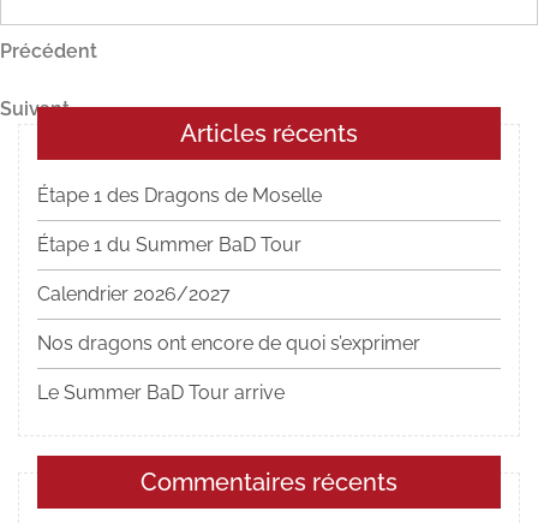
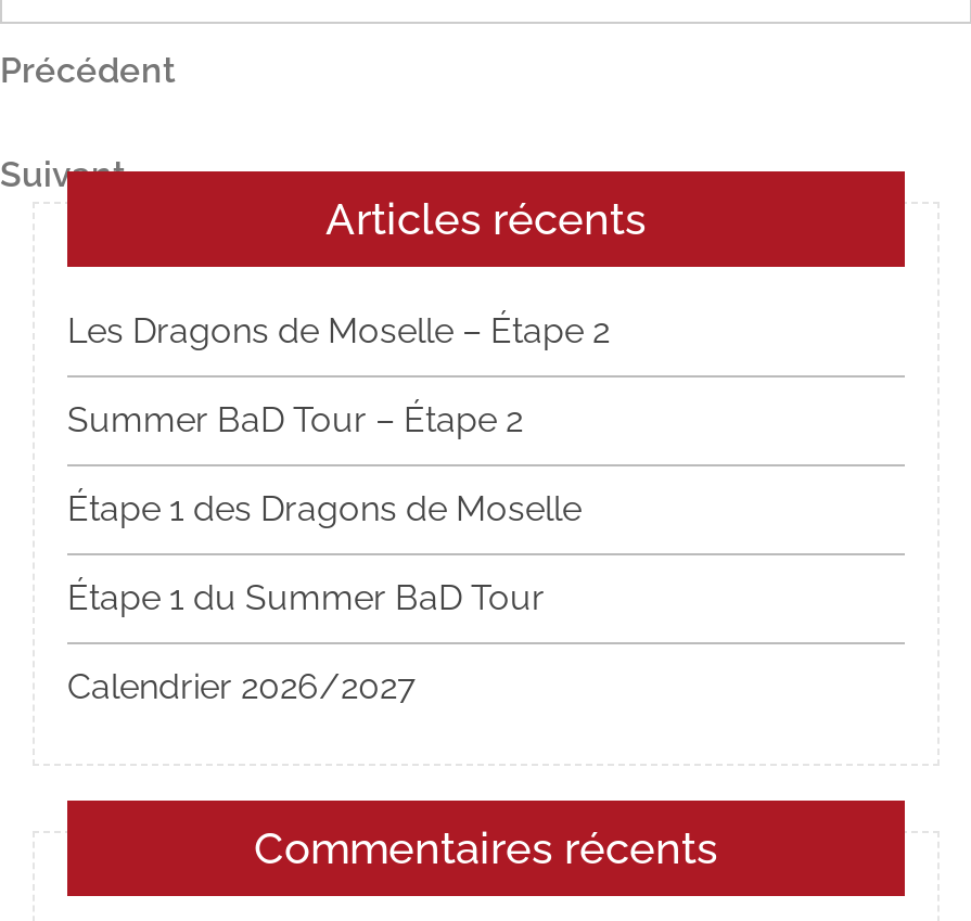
none -> [67,309,610,440] Les Dragons de Moselle – Étape 2 | Summer BaD Tour – Étape 2
moved [37,183,322,305] -> [67,487,582,706]: Étape 1 des Dragons de Moselle | Étape 1 du Summer BaD Tour | Calendrier 2026/2027
[37,331,420,403] Nos dragons ont encore de quoi s’exprimer | Le Summer BaD Tour arrive -> none

